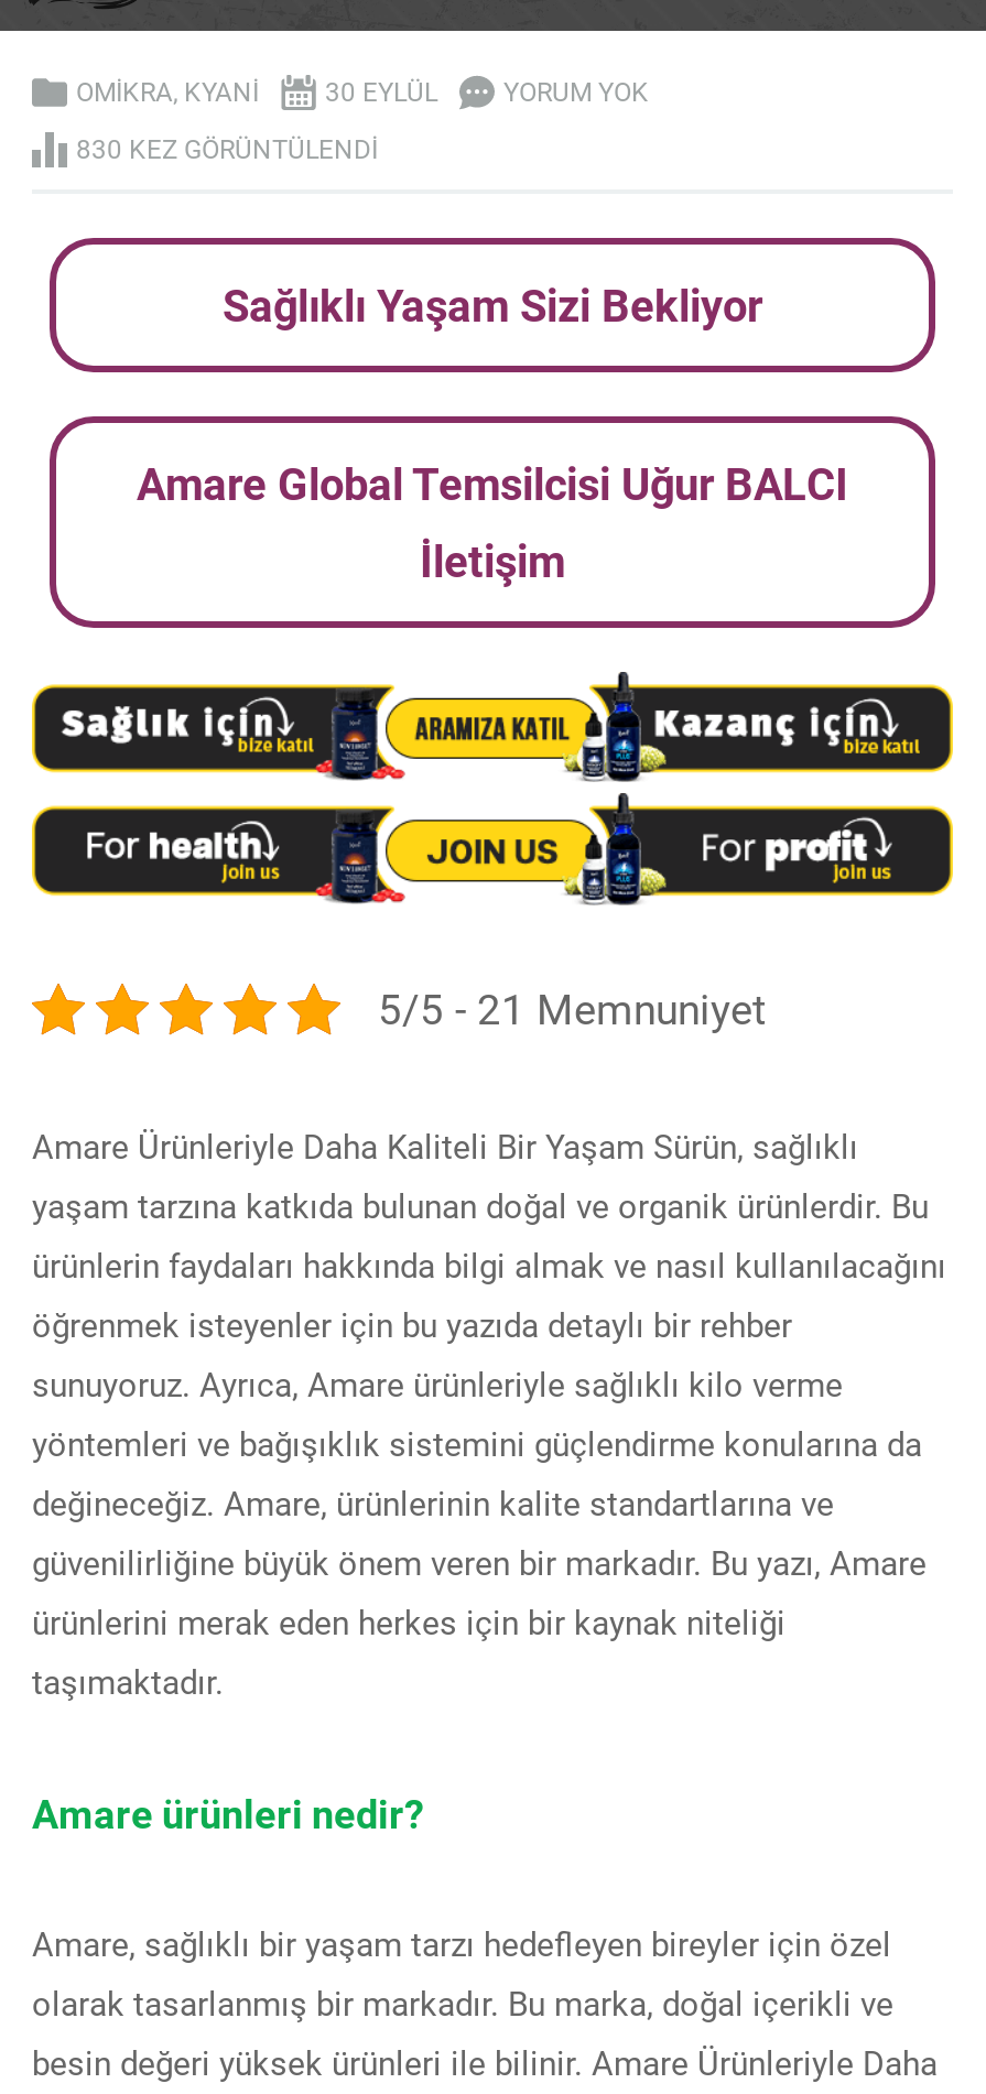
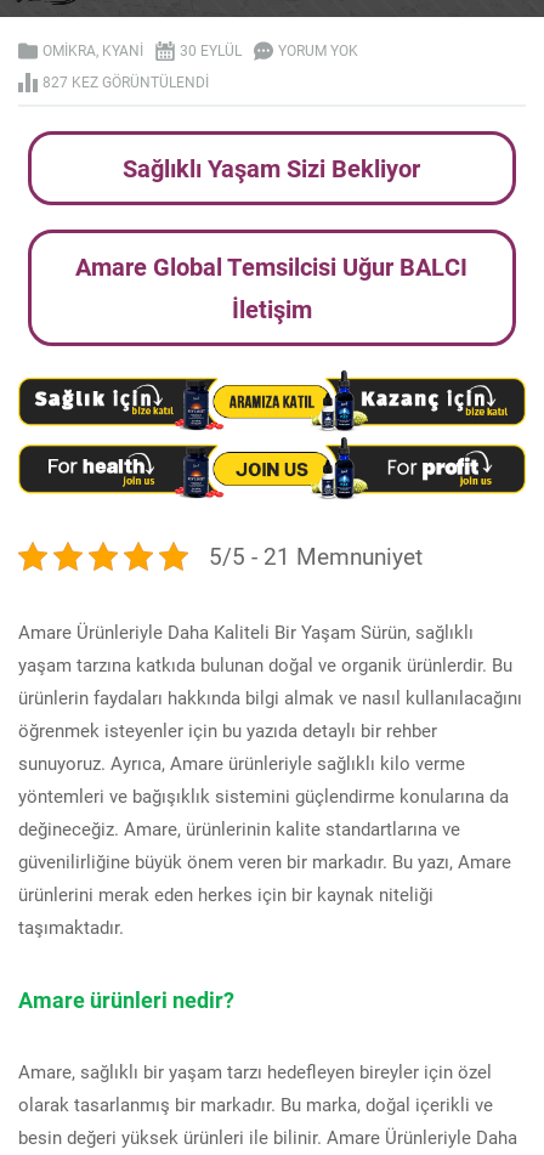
[76,130,378,165] 830 KEZ GÖRÜNTÜLENDI -> [42,72,209,91] 827 KEZ GÖRÜNTÜLENDI

